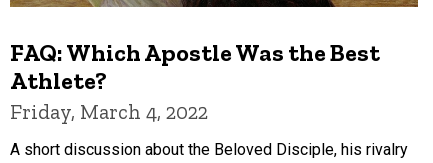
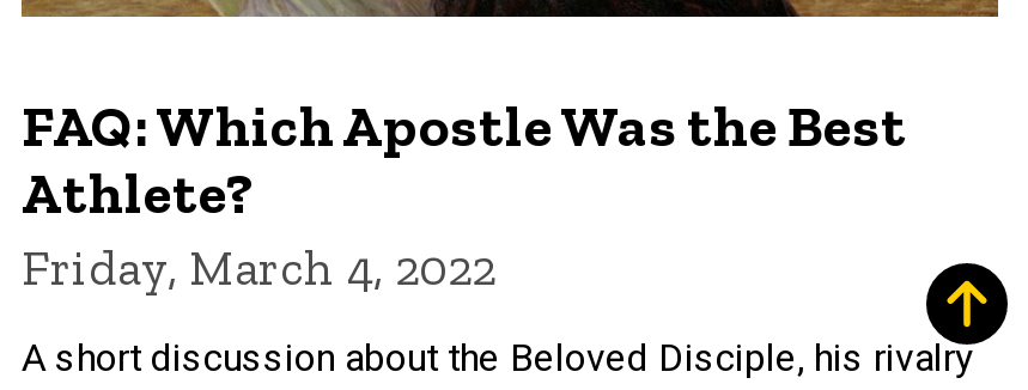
none -> [924,261,1010,345] [image]

